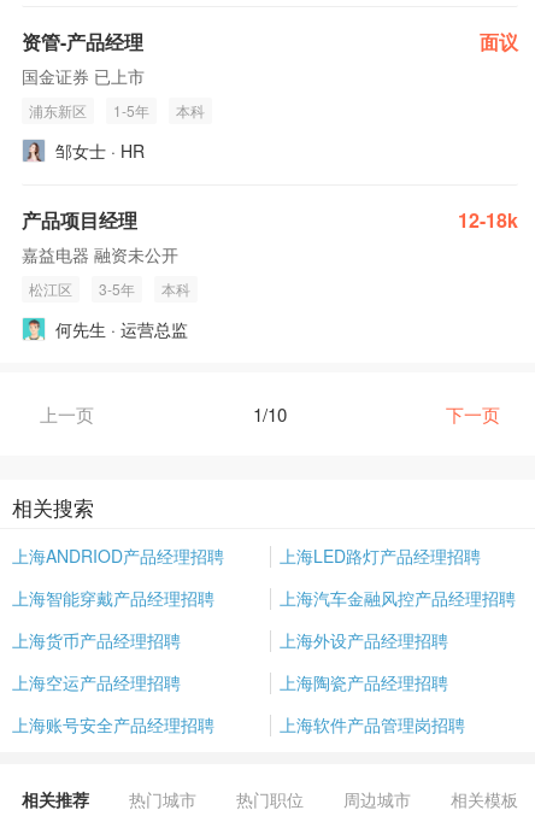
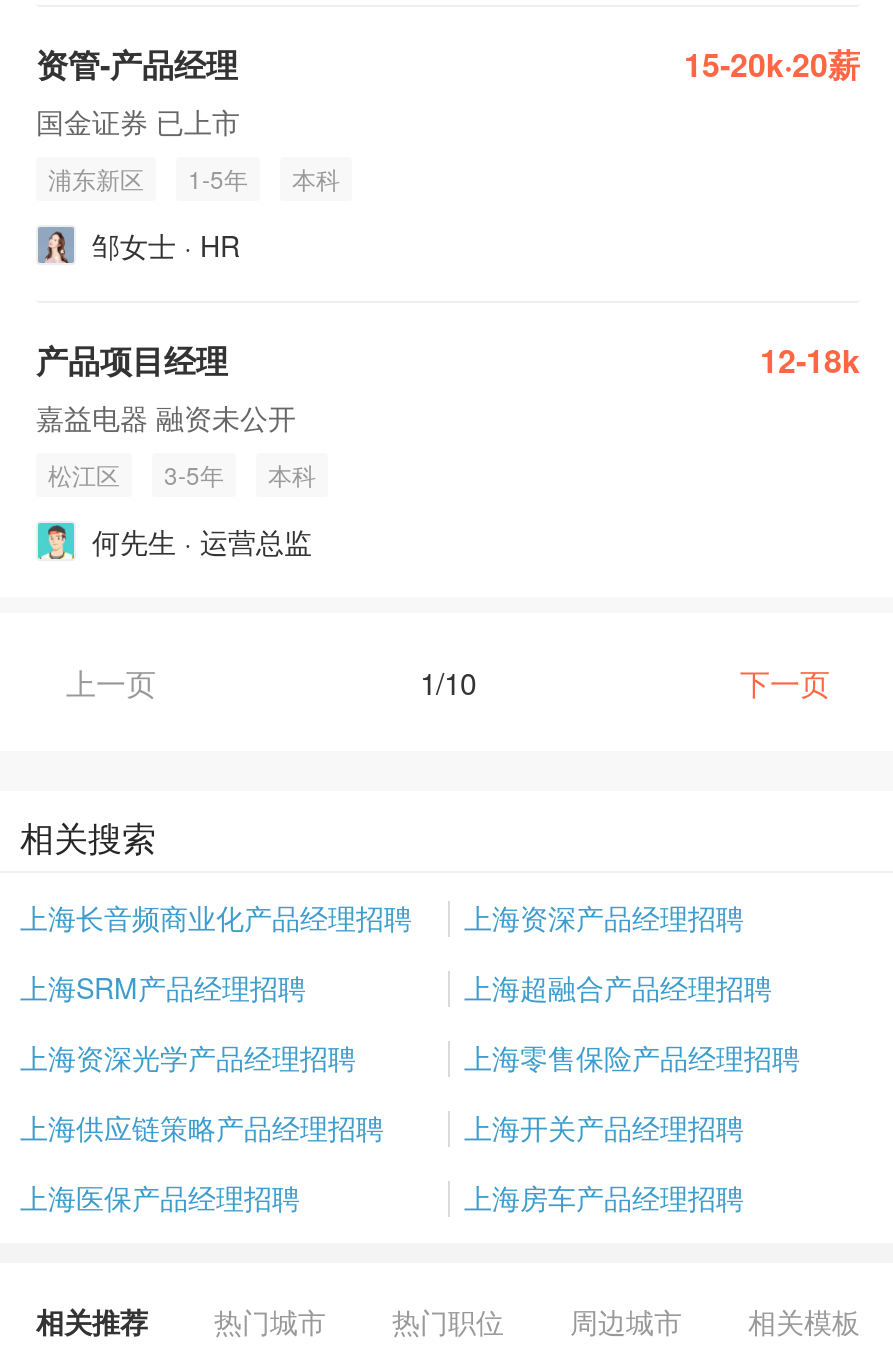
[480,28,518,55] 面议 -> [684,41,860,87] 15-20k·20薪
[12,544,481,568] 上海ANDRIOD产品经理招聘 | 上海LED路灯产品经理招聘 -> [20,897,744,937] 上海长音频商业化产品经理招聘 | 上海资深产品经理招聘
[12,586,516,610] 上海智能穿戴产品经理招聘 | 上海汽车金融风控产品经理招聘 -> [20,967,772,1007] 上海SRM产品经理招聘 | 上海超融合产品经理招聘
[12,628,448,652] 上海货币产品经理招聘 | 上海外设产品经理招聘 -> [20,1037,800,1077] 上海资深光学产品经理招聘 | 上海零售保险产品经理招聘
[12,670,448,694] 上海空运产品经理招聘 | 上海陶瓷产品经理招聘 -> [20,1107,744,1147] 上海供应链策略产品经理招聘 | 上海开关产品经理招聘
[12,712,465,736] 上海账号安全产品经理招聘 | 上海软件产品管理岗招聘 -> [20,1177,744,1217] 上海医保产品经理招聘 | 上海房车产品经理招聘

